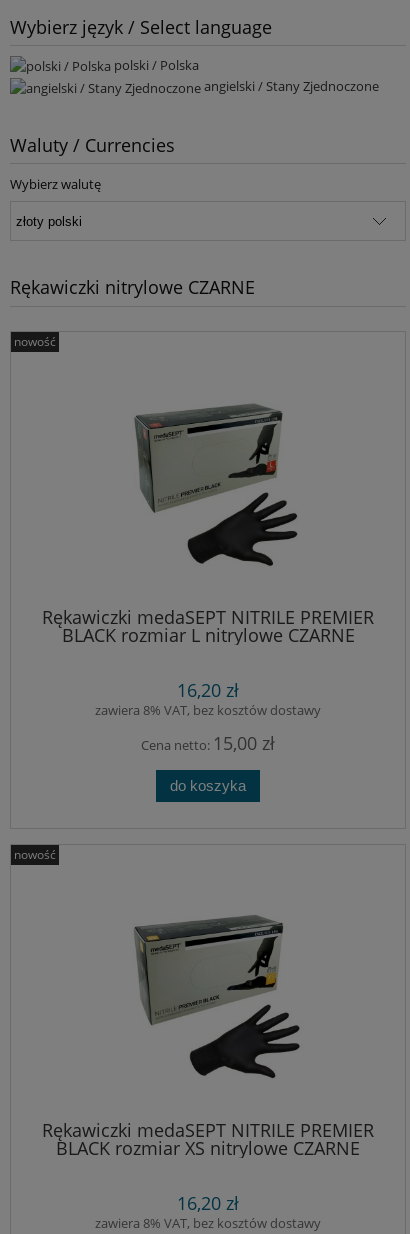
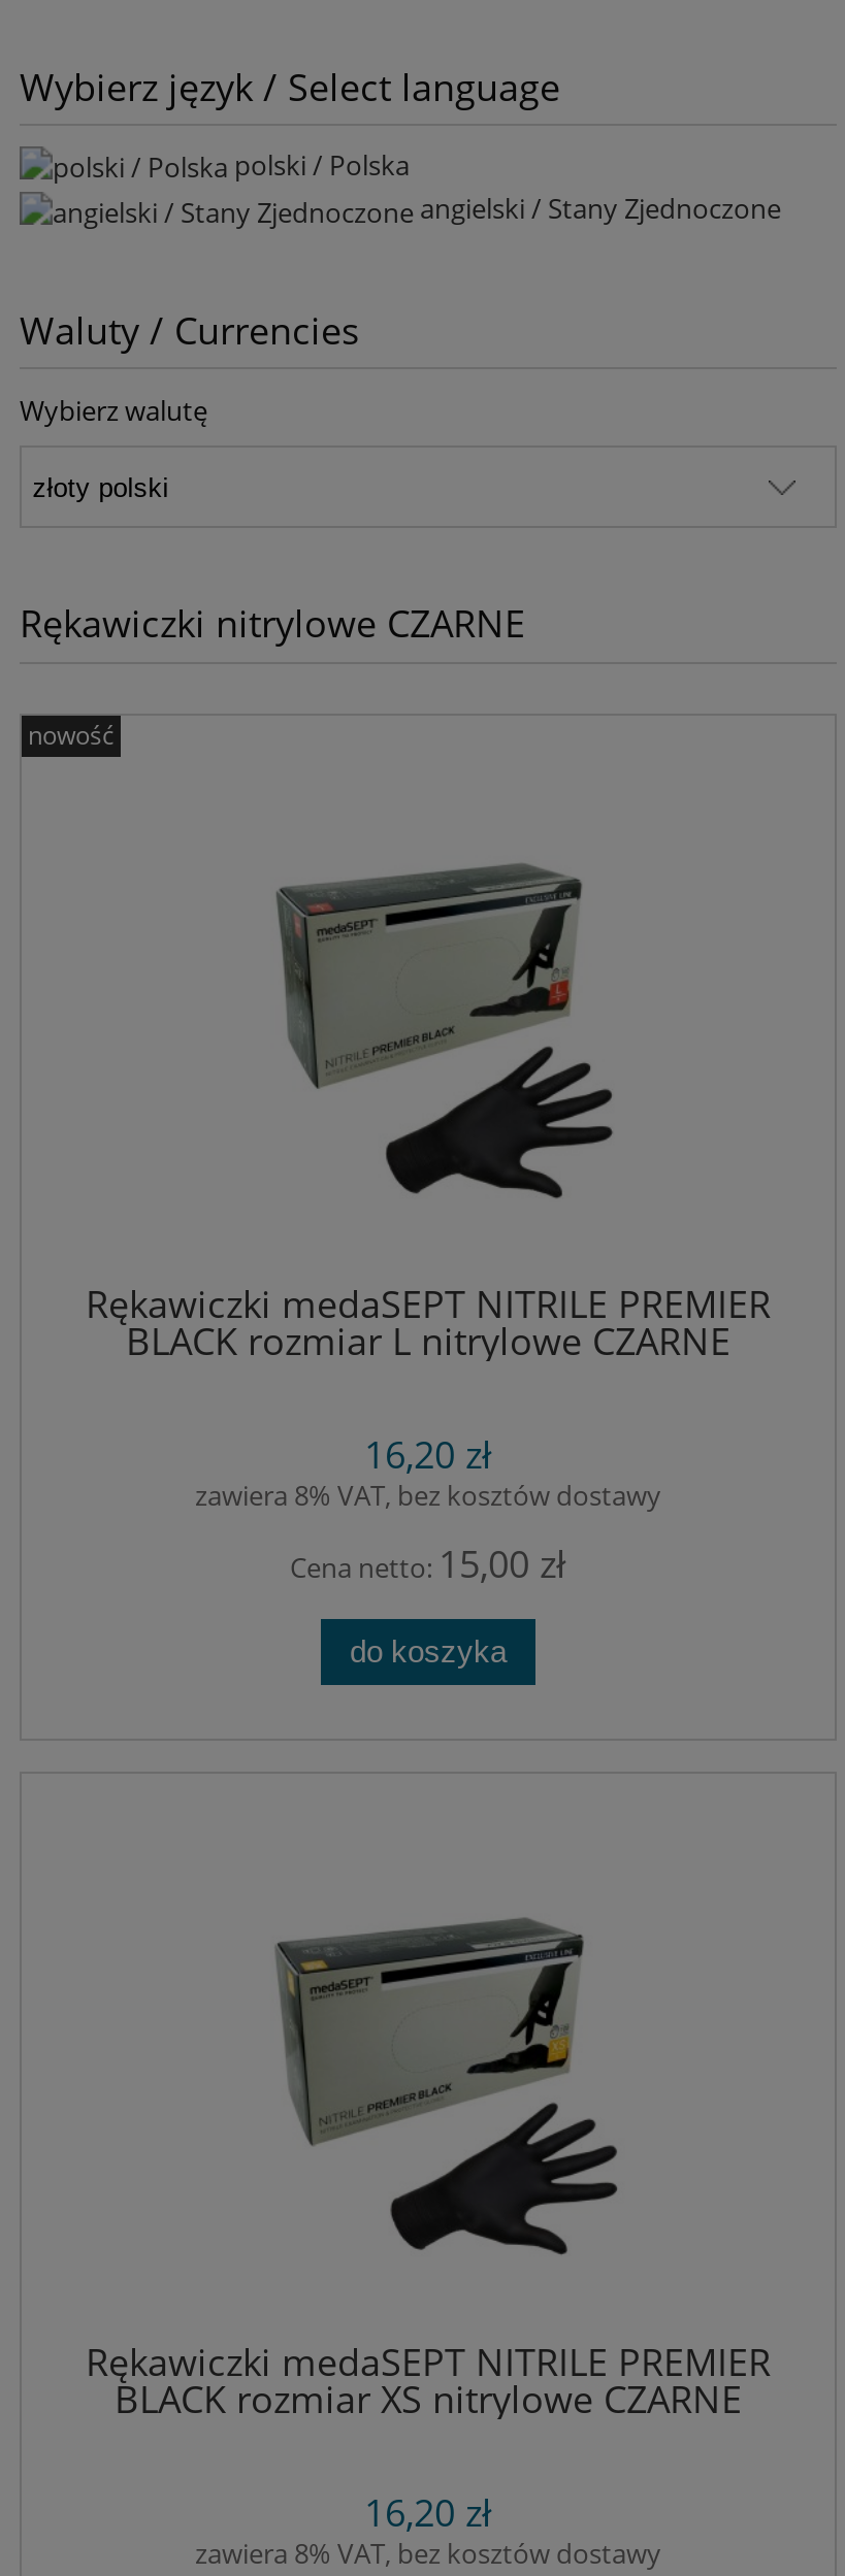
[14,846,56,863] nowość -> none

